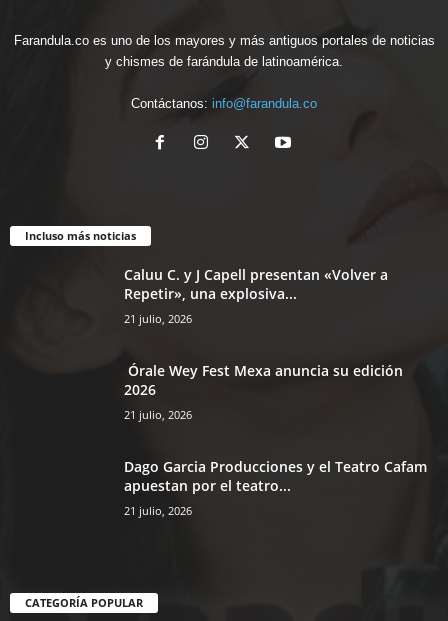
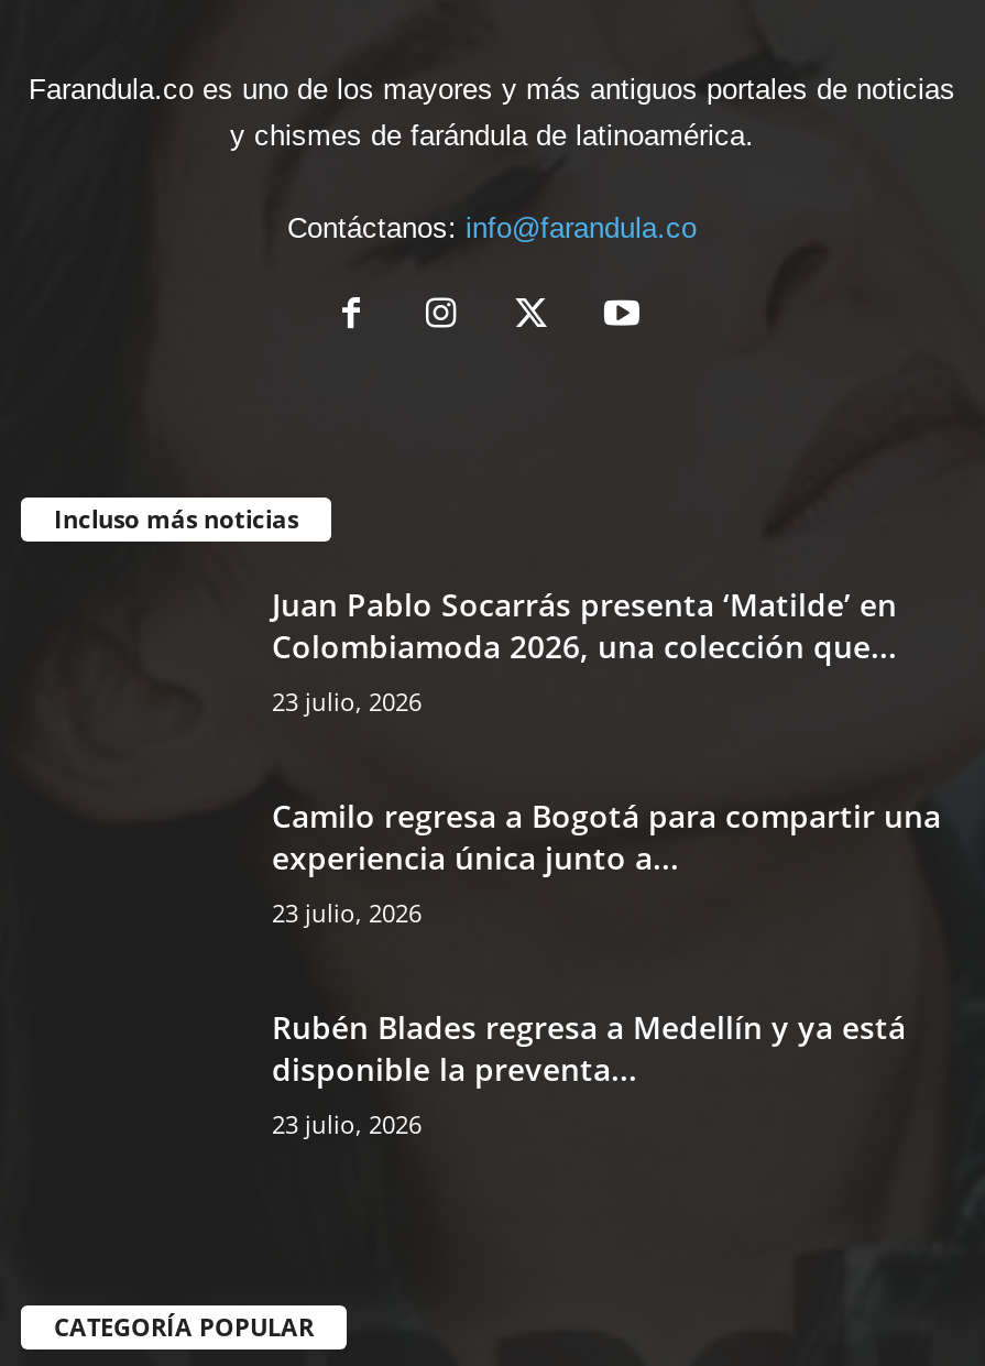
[124,265,388,326] Caluu C. y J Capell presentan «Volver a | Repetir», una explosiva... | 21 julio, 2026 -> [272,584,897,718] Juan Pablo Socarrás presenta ‘Matilde’ en | Colombiamoda 2026, una colección que... | 23 julio, 2026
[124,361,403,422] Órale Wey Fest Mexa anuncia su edición | 2026 | 21 julio, 2026 -> [272,795,941,929] Camilo regresa a Bogotá para compartir una | experiencia única junto a... | 23 julio, 2026
[124,457,427,518] Dago Garcia Producciones y el Teatro Cafam | apuestan por el teatro... | 21 julio, 2026 -> [272,1007,906,1141] Rubén Blades regresa a Medellín y ya está | disponible la preventa... | 23 julio, 2026

